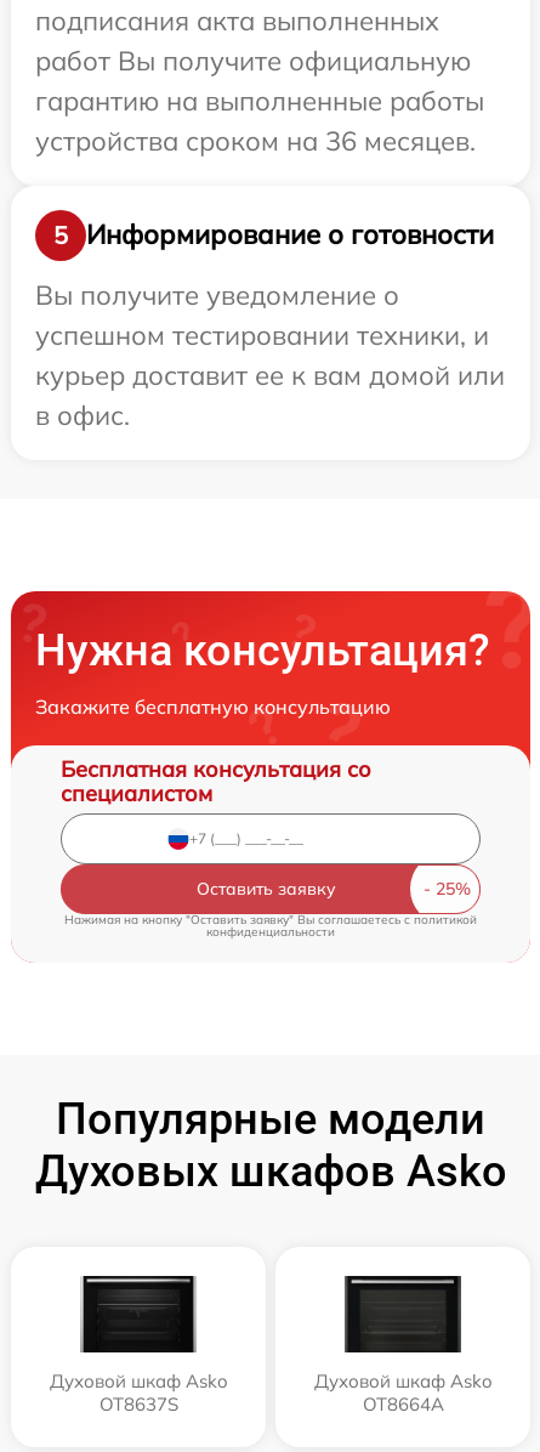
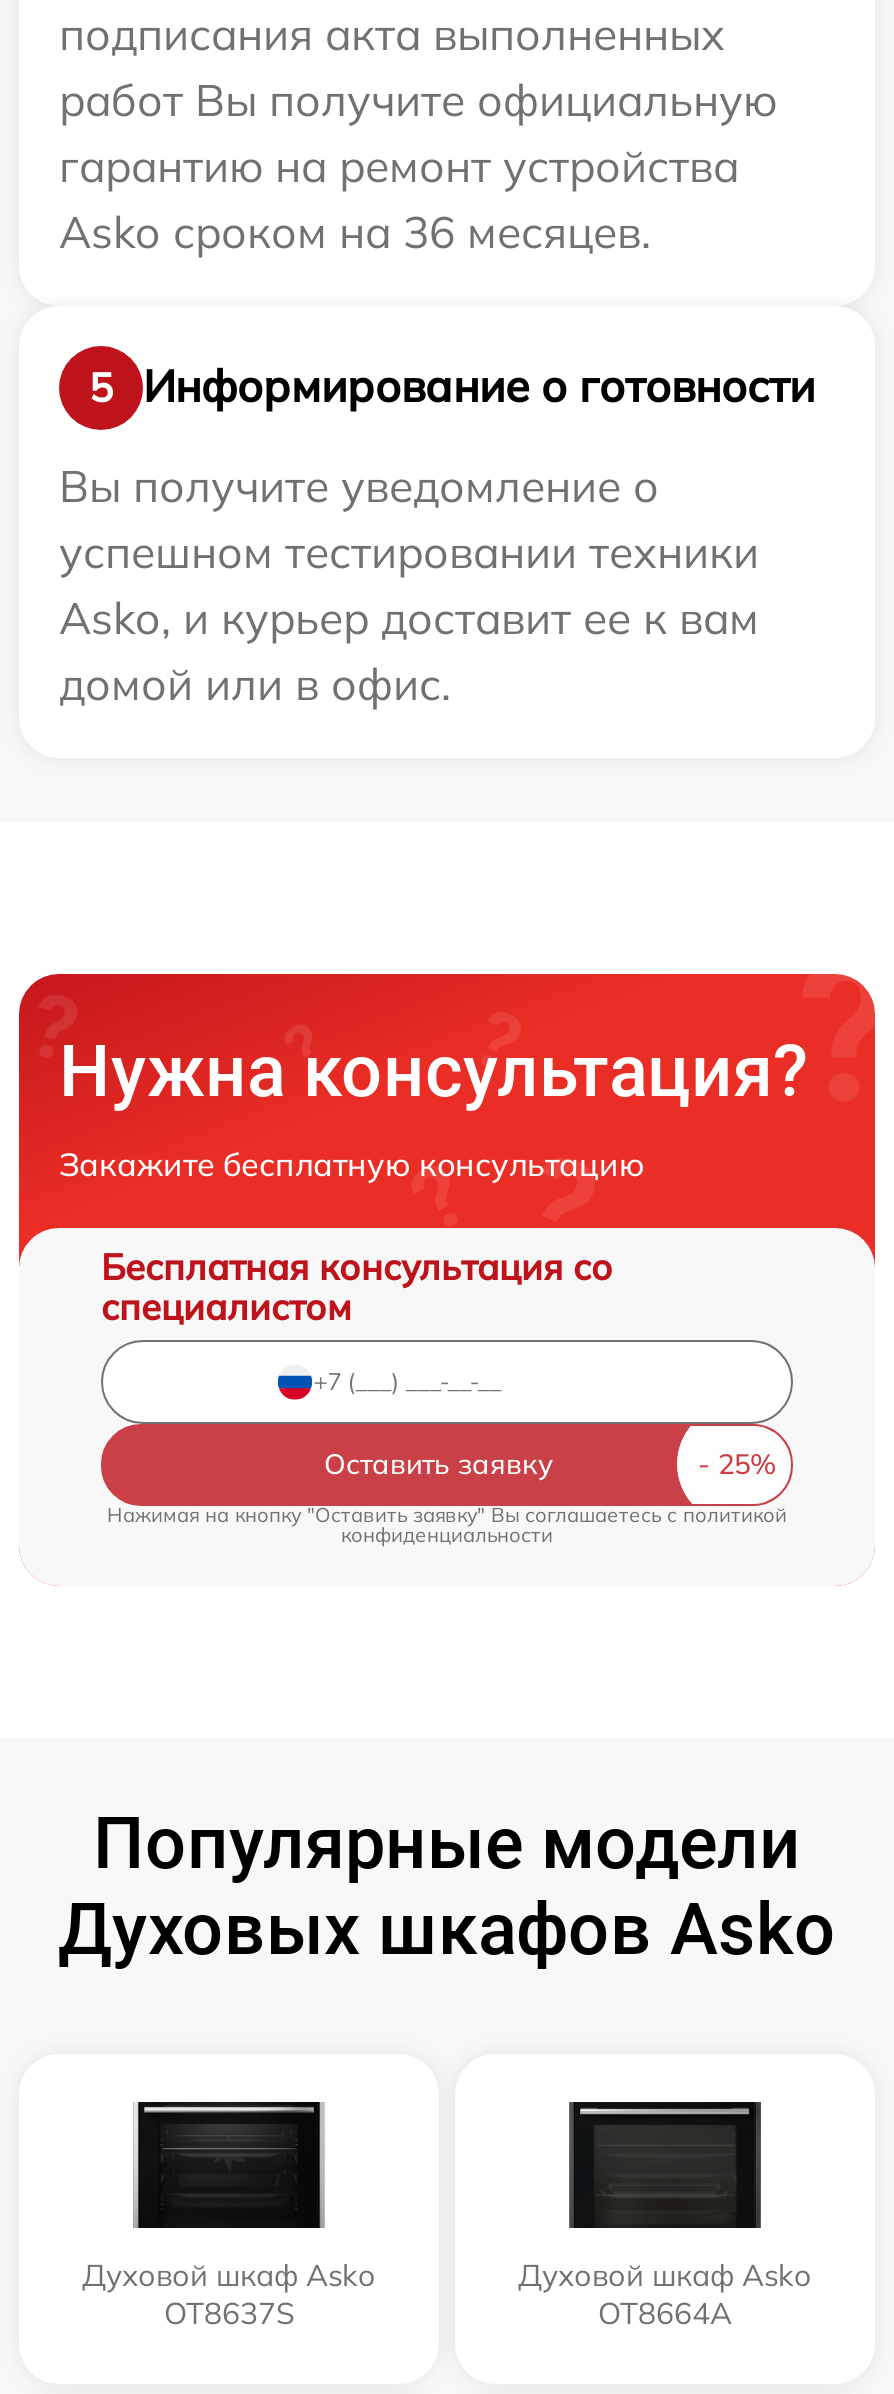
[35,83,484,117] гарантию на выполненные работы -> [59,137,739,193] гарантию на ремонт устройства
[35,123,476,157] устройства сроком на 36 месяцев. -> [59,203,651,259] Asko сроком на 36 месяцев.
[35,318,505,432] успешном тестировании техники, и | курьер доставит ее к вам домой или | в офис. -> [59,523,759,711] успешном тестировании техники | Asko, и курьер доставит ее к вам | домой или в офис.

